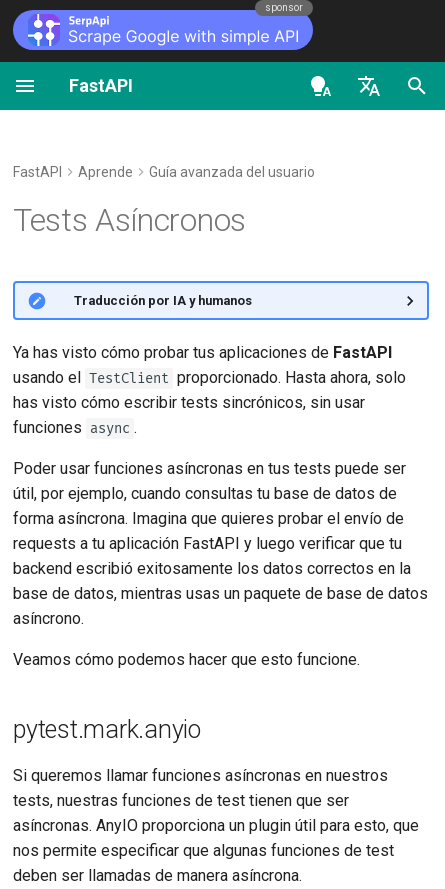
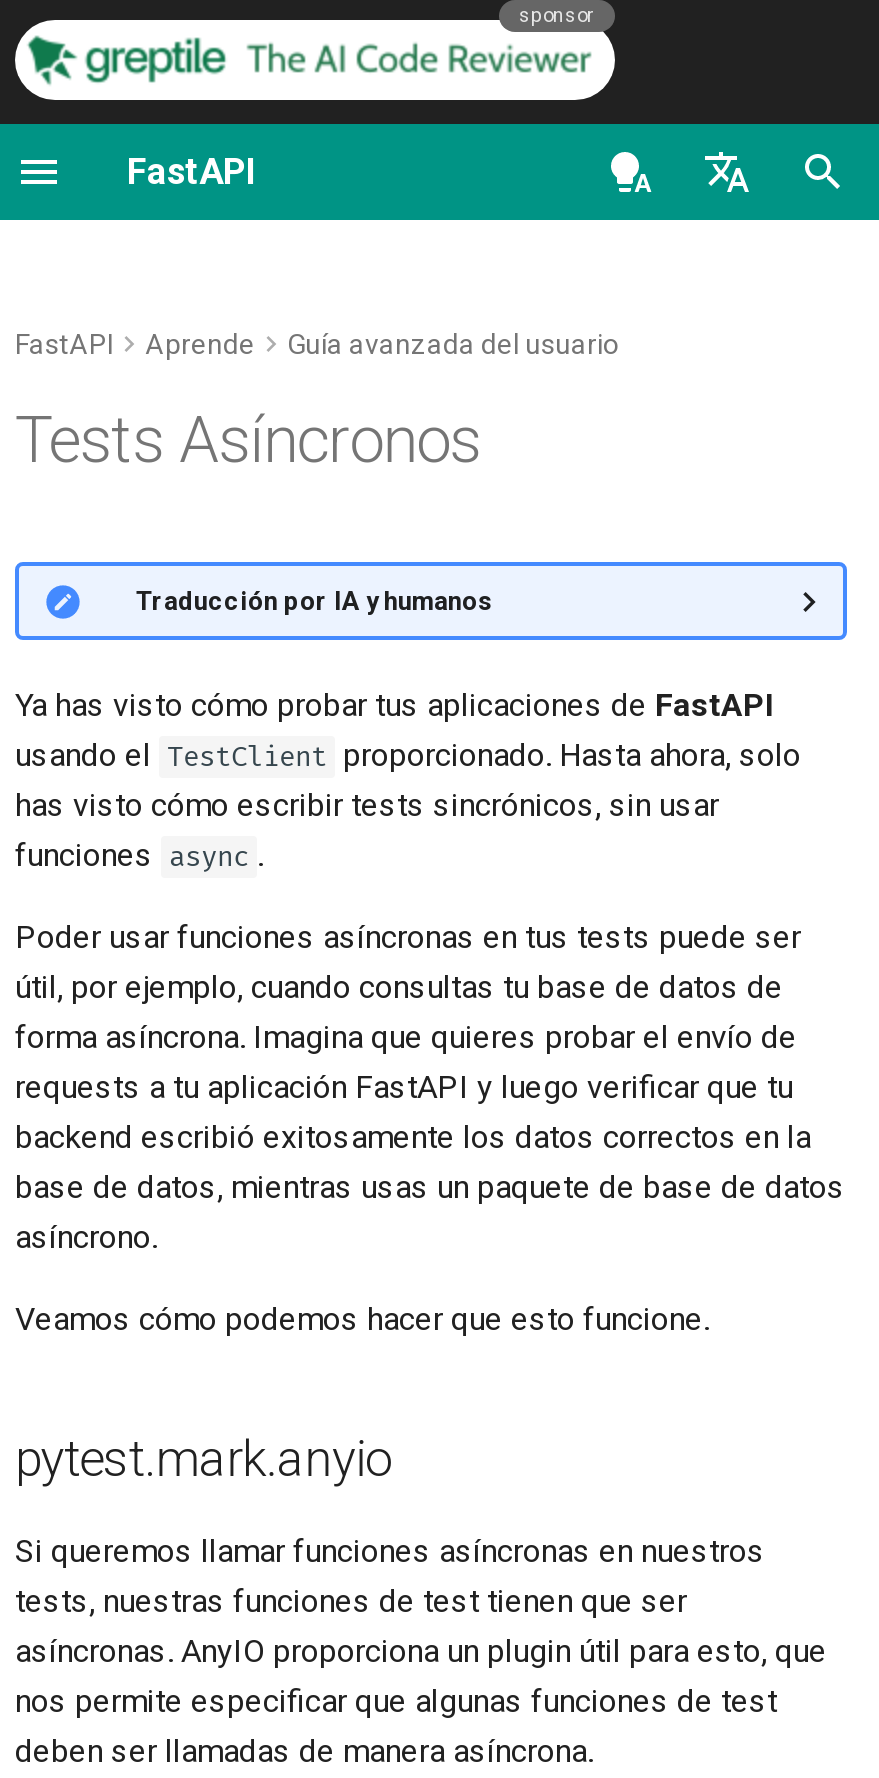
[12,9,314,51] [image] -> [13,18,617,102] [image]

